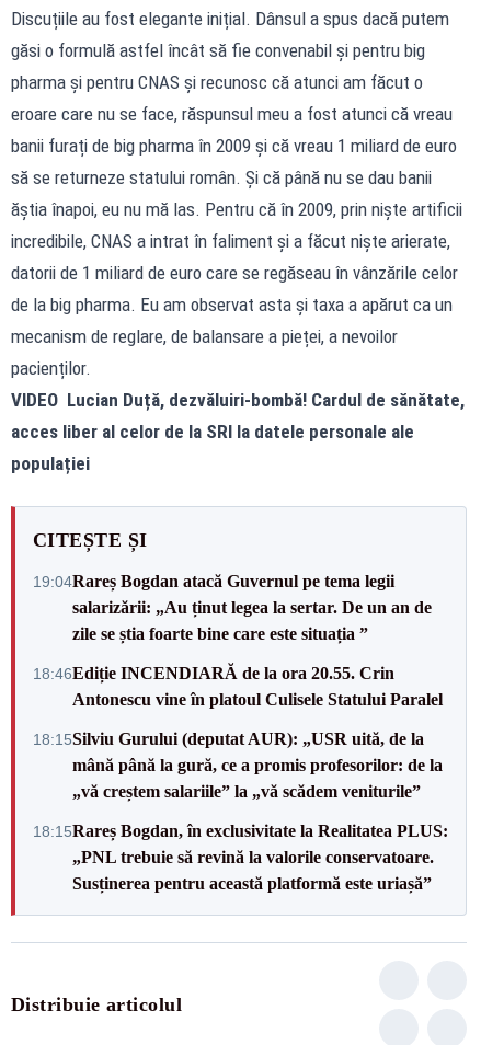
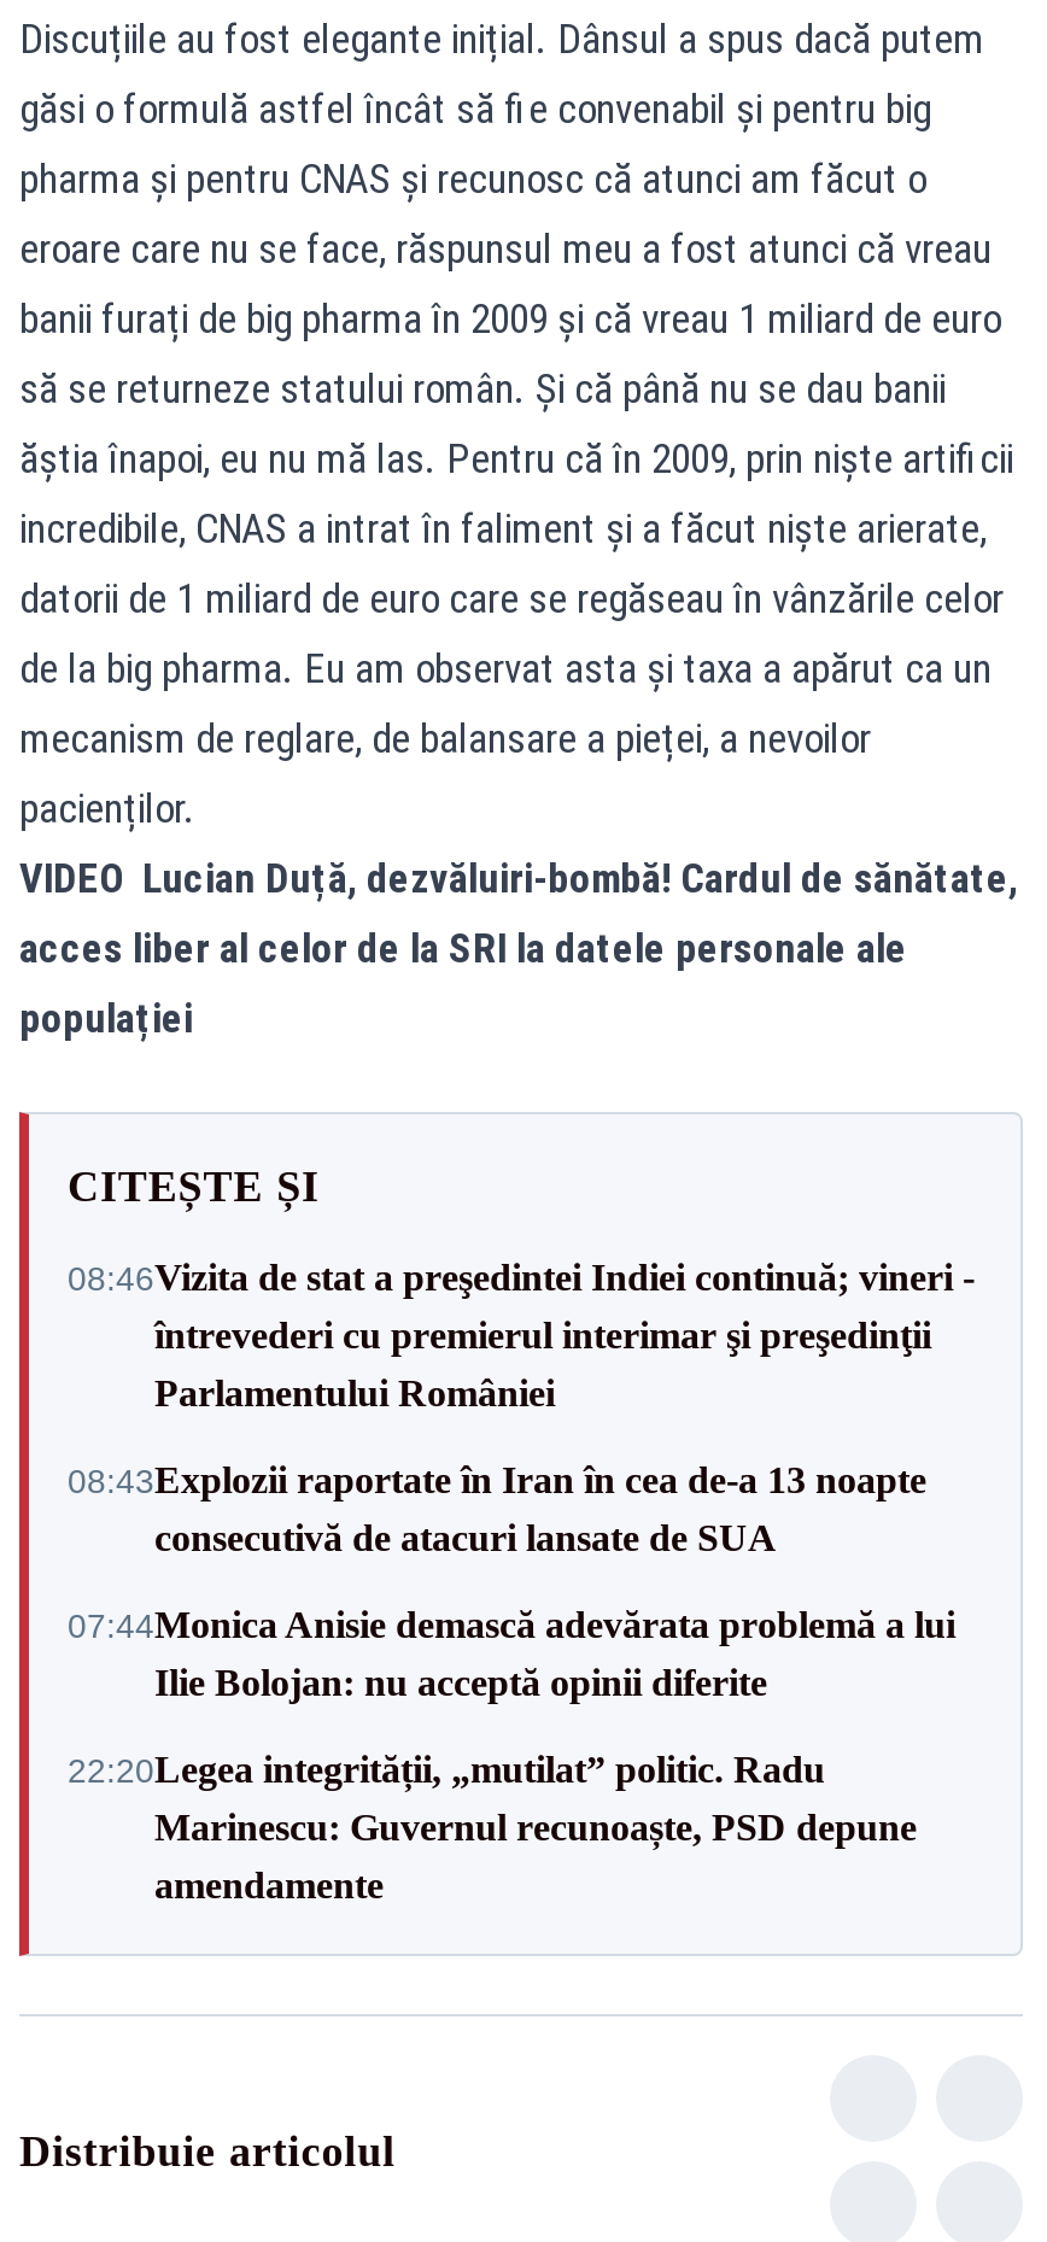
[33,571,432,642] 19:04Rareș Bogdan atacă Guvernul pe tema legii | salarizării: „Au ținut legea la sertar. De un an de | zile se știa foarte bine care este situația ” -> [68,1257,975,1413] 08:46Vizita de stat a preşedintei Indiei continuă; vineri - | întrevederi cu premierul interimar şi preşedinţii | Parlamentului României
[33,663,443,708] 18:46Ediție INCENDIARĂ de la ora 20.55. Crin | Antonescu vine în platoul Culisele Statului Paralel -> [68,1459,926,1558] 08:43Explozii raportate în Iran în cea de-a 13 noapte | consecutivă de atacuri lansate de SUA
[33,729,443,800] 18:15Silviu Gurului (deputat AUR): „USR uită, de la | mână până la gură, ce a promis profesorilor: de la | „vă creștem salariile” la „vă scădem veniturile” -> [68,1604,955,1703] 07:44Monica Anisie demască adevărata problemă a lui | Ilie Bolojan: nu acceptă opinii diferite
[33,821,448,892] 18:15Rareș Bogdan, în exclusivitate la Realitatea PLUS: | „PNL trebuie să revină la valorile conservatoare. | Susținerea pentru această platformă este uriașă” -> [68,1749,917,1906] 22:20Legea integrității, „mutilat” politic. Radu | Marinescu: Guvernul recunoaște, PSD depune | amendamente

